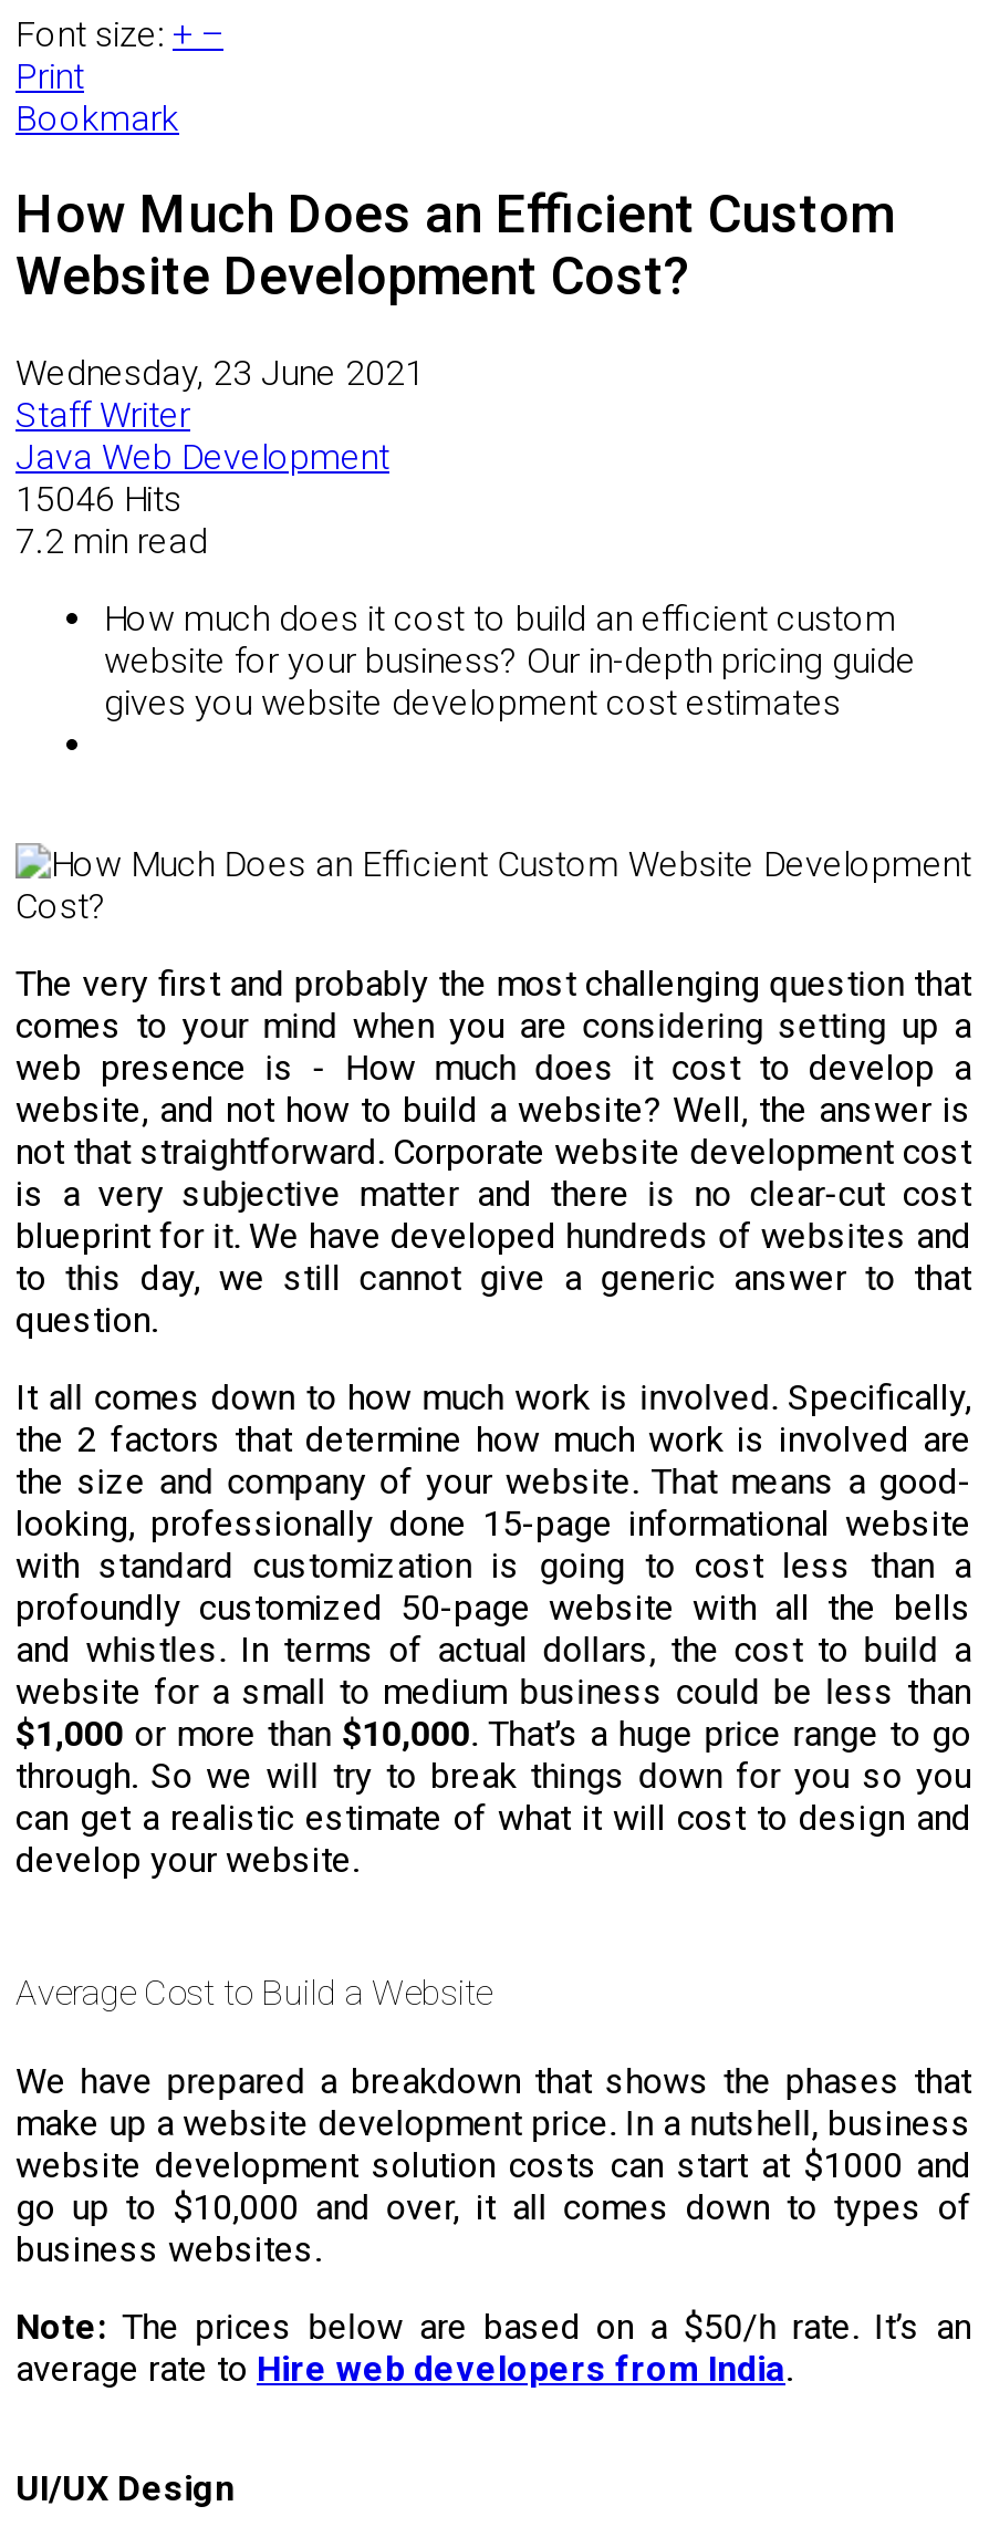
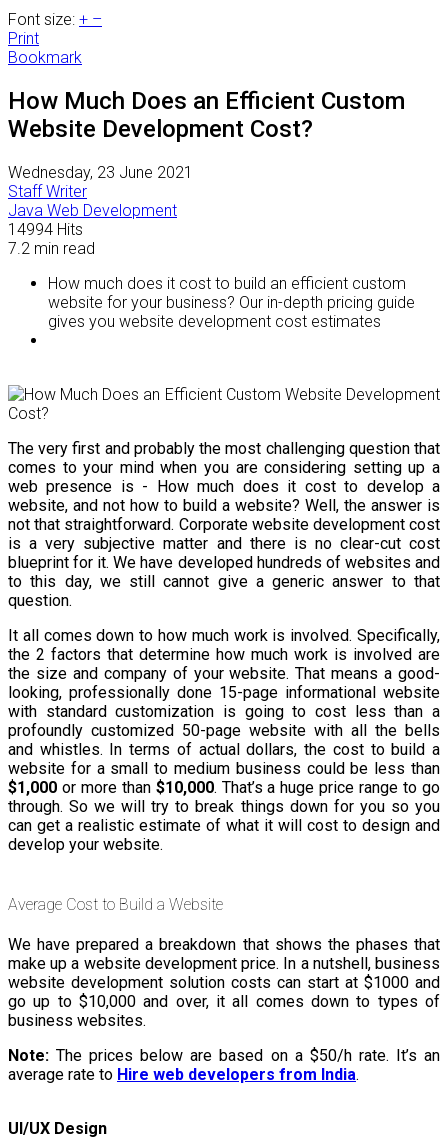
[15,478,181,520] 15046 Hits -> [8,220,83,239] 14994 Hits

